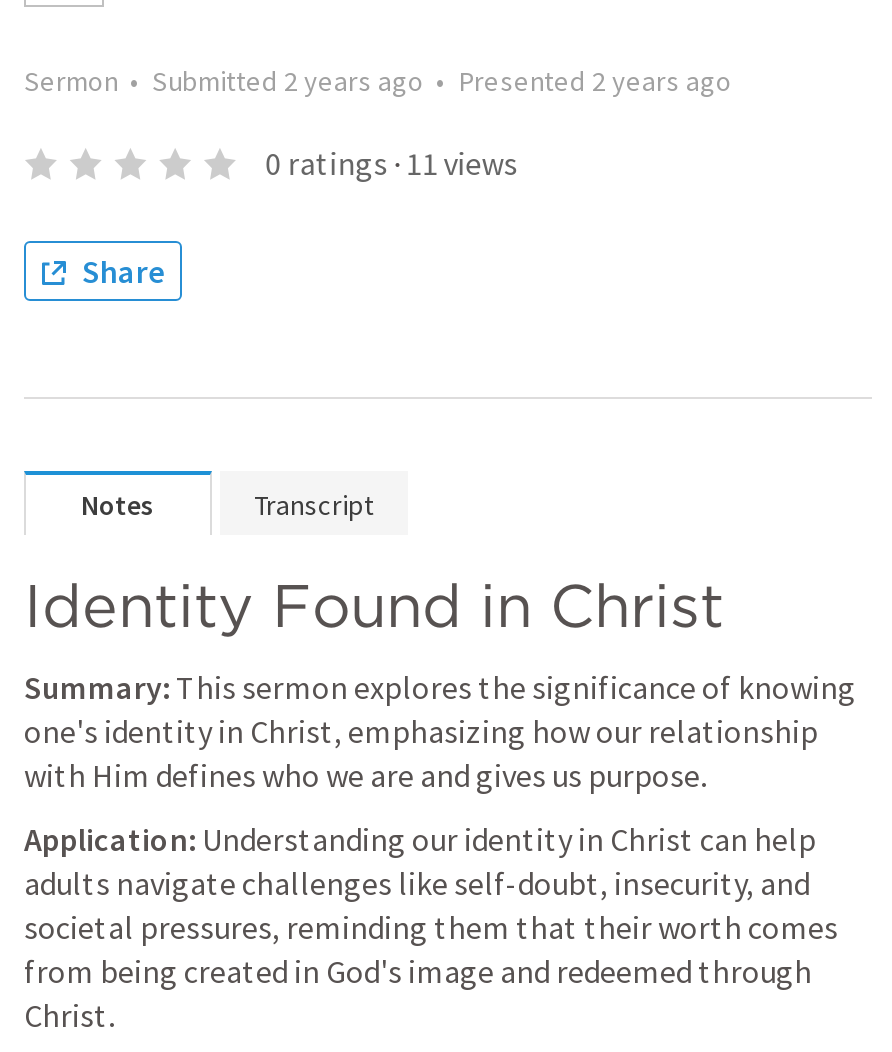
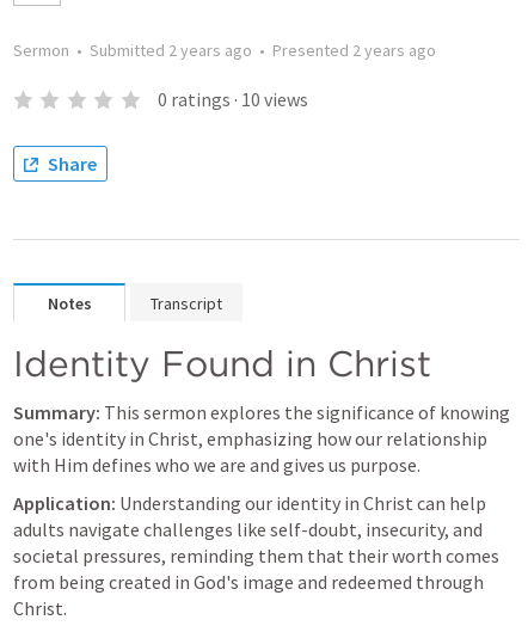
[265,143,517,183] 0 ratings · 11 views -> [157,87,308,111] 0 ratings · 10 views

